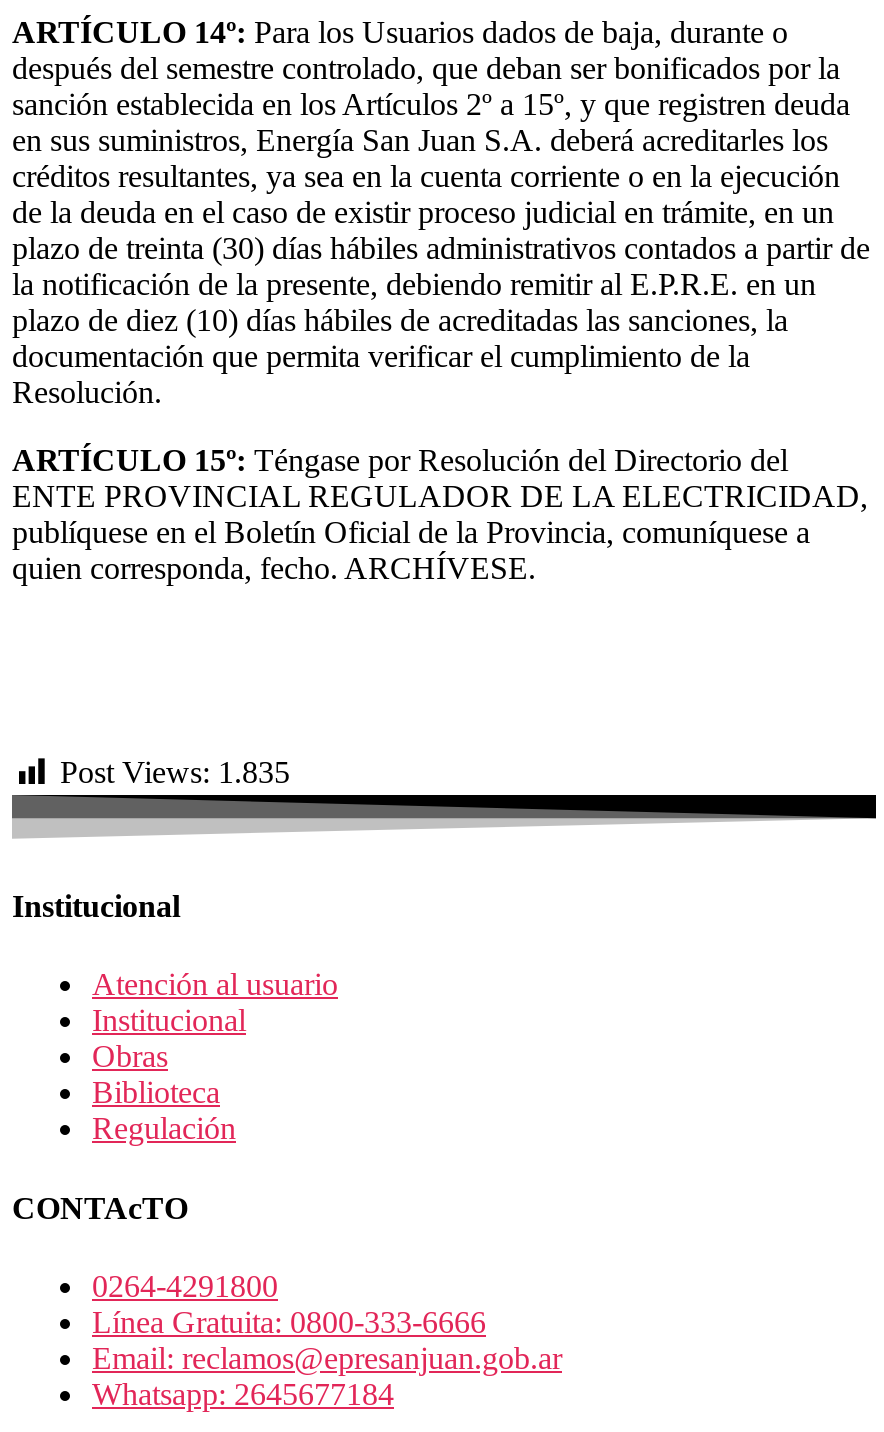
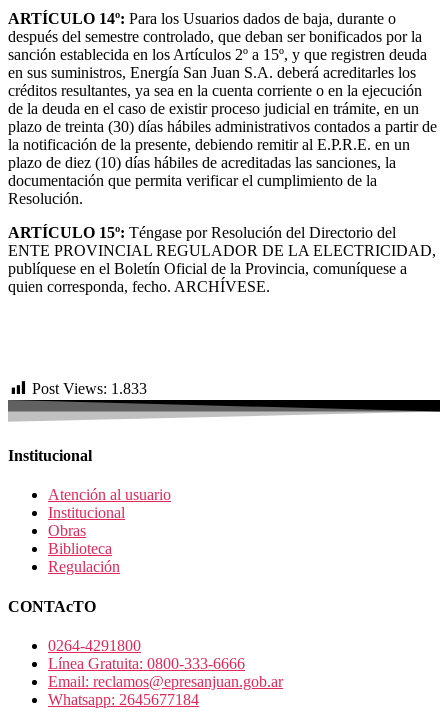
[60,755,290,789] Post Views: 1.835 -> [32,380,147,397] Post Views: 1.833

